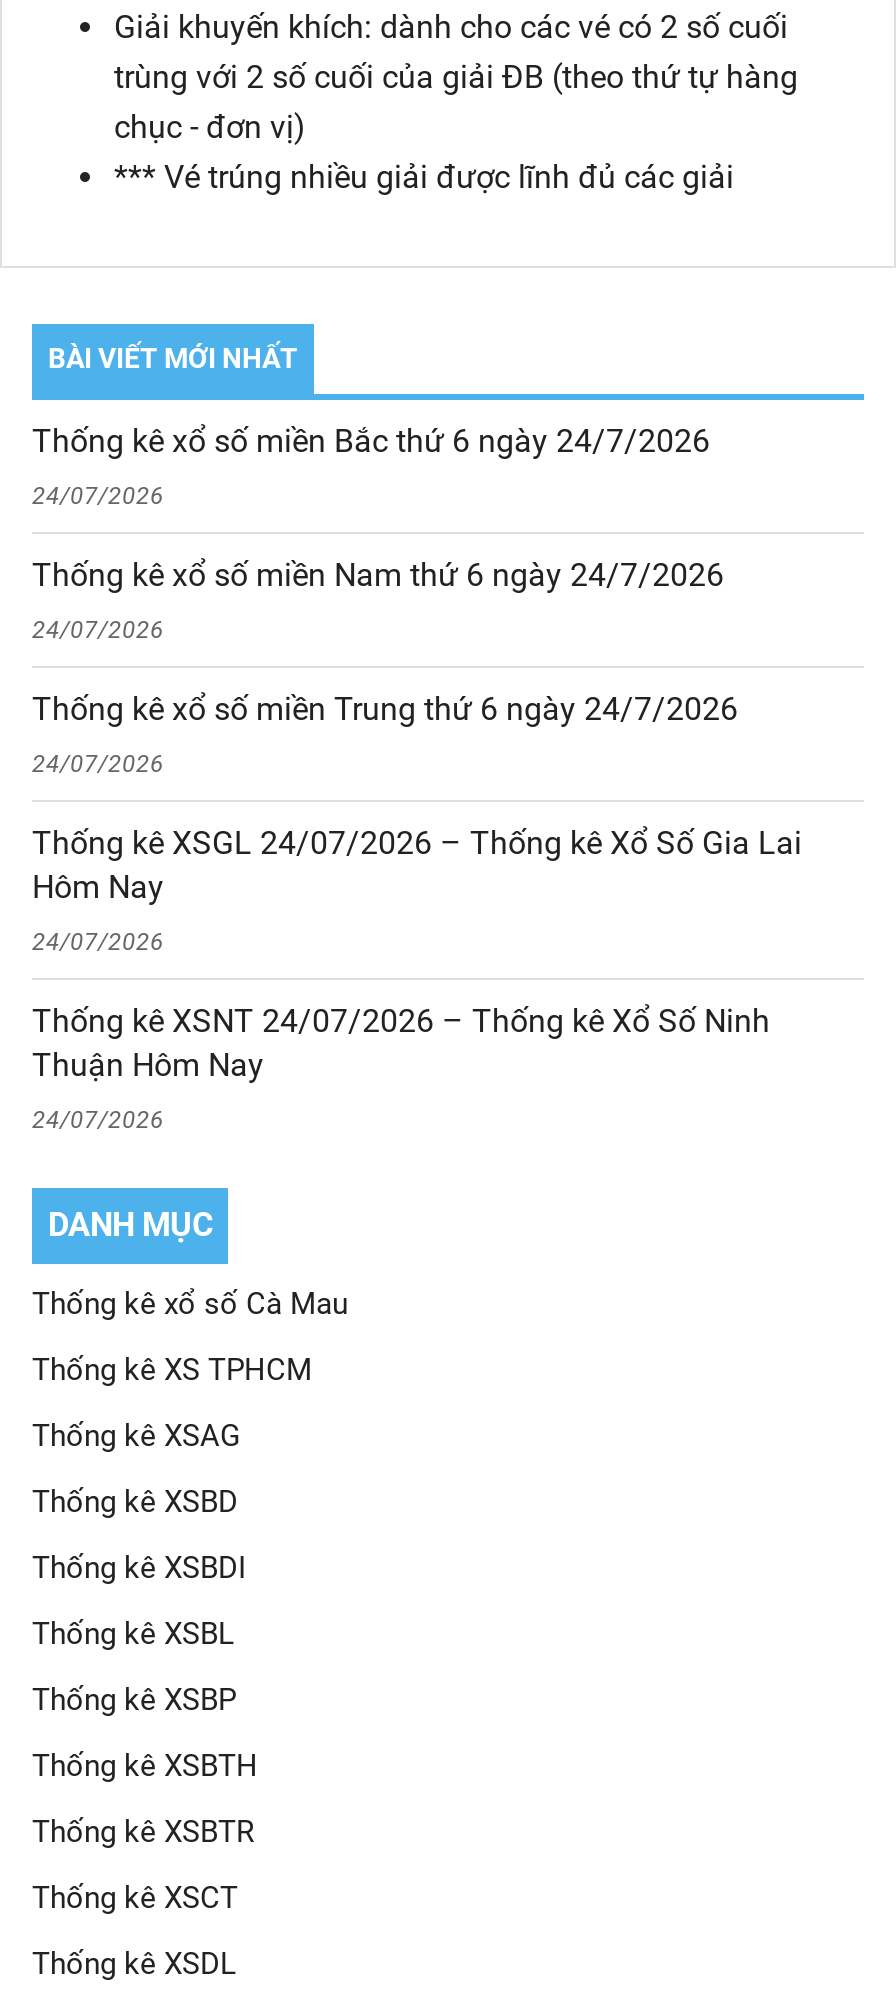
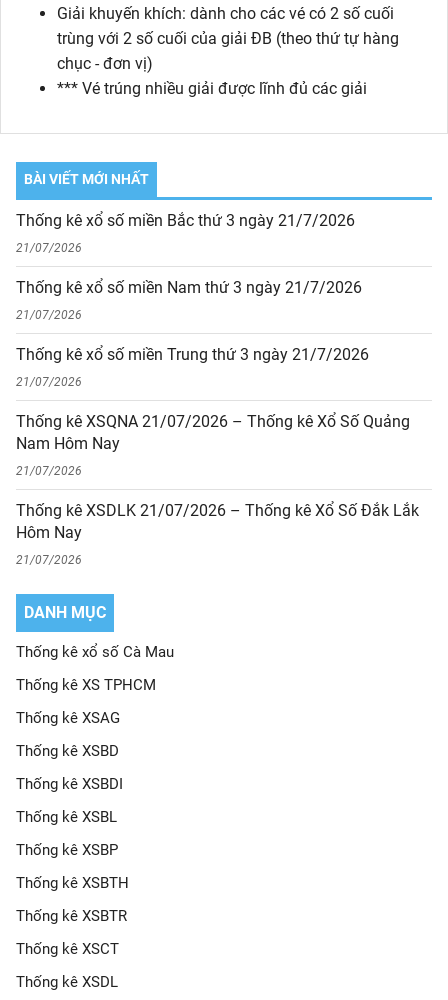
[32,422,802,862] Thống kê xổ số miền Bắc thứ 6 ngày 24/7/2026 | 24/07/2026 | Thống kê xổ số miền Nam thứ 6 ngày 24/7/2026 | 24/07/2026 | Thống kê xổ số miền Trung thứ 6 ngày 24/7/2026 | 24/07/2026 | Thống kê XSGL 24/07/2026 – Thống kê Xổ Số Gia Lai -> [16,211,419,520] Thống kê xổ số miền Bắc thứ 3 ngày 21/7/2026 | 21/07/2026 | Thống kê xổ số miền Nam thứ 3 ngày 21/7/2026 | 21/07/2026 | Thống kê xổ số miền Trung thứ 3 ngày 21/7/2026 | 21/07/2026 | Thống kê XSQNA 21/07/2026 – Thống kê Xổ Số Quảng | Nam Hôm Nay | 21/07/2026 | Thống kê XSDLK 21/07/2026 – Thống kê Xổ Số Đắk Lắk
moved [32,868,164,906] -> [16,523,82,542]: Hôm Nay
[32,928,770,1134] 24/07/2026 | Thống kê XSNT 24/07/2026 – Thống kê Xổ Số Ninh | Thuận Hôm Nay | 24/07/2026 -> [16,553,82,567] 21/07/2026

